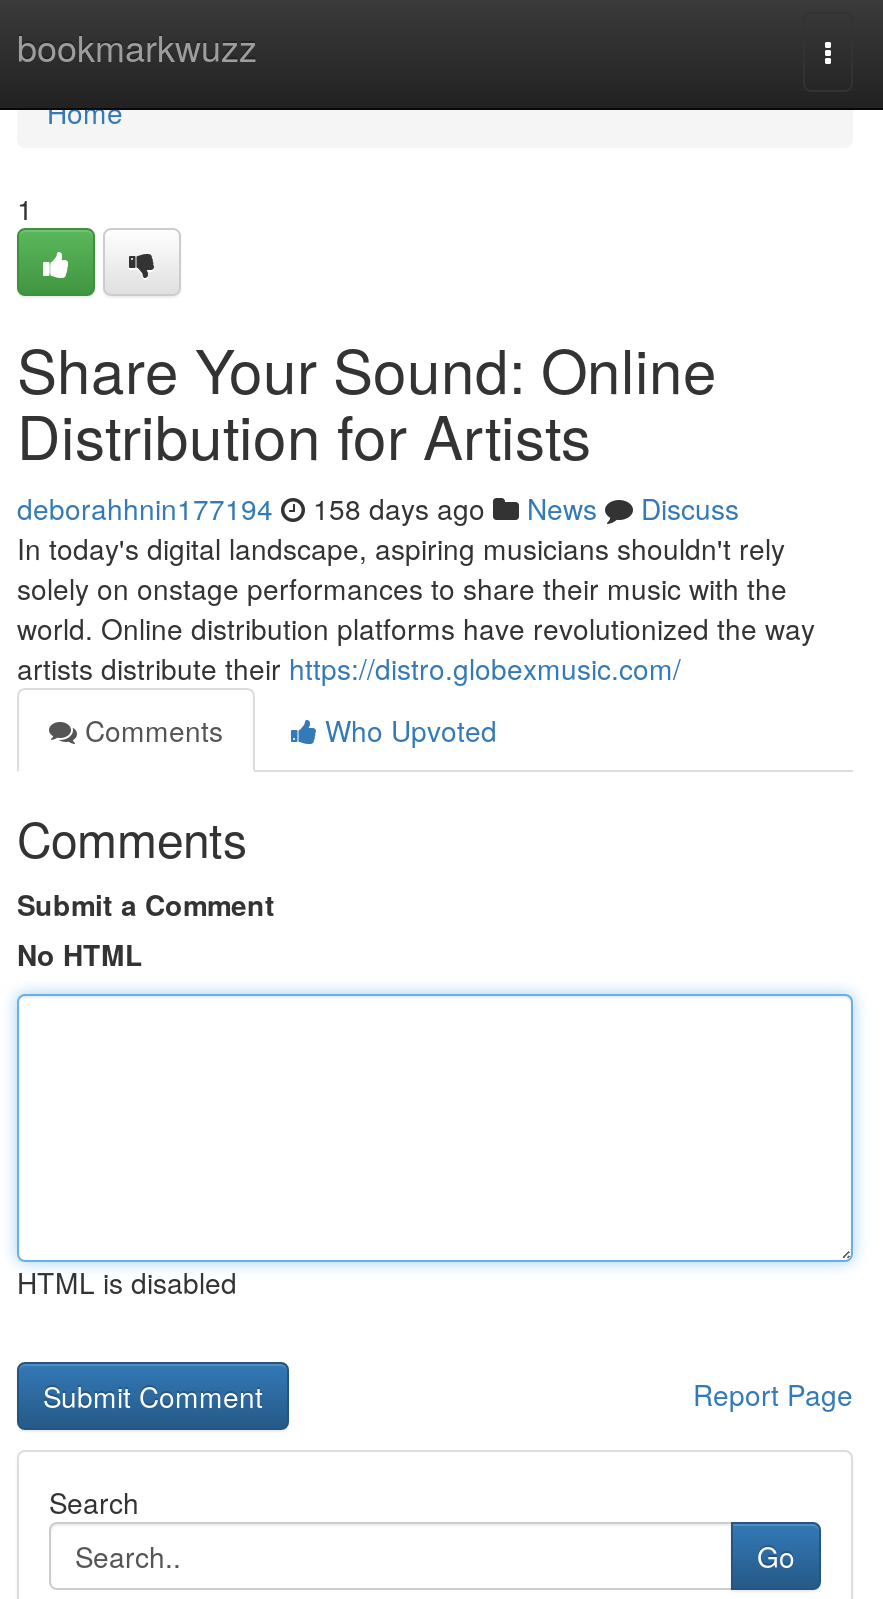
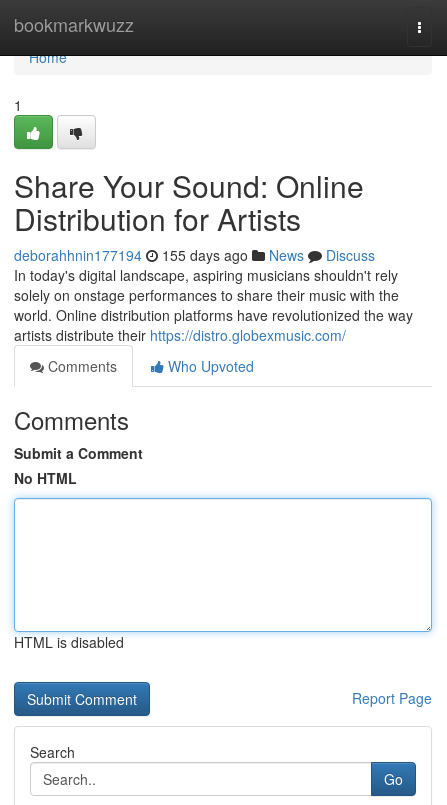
[17,488,739,528] deborahhnin177194 158 days ago News Discuss -> [14,245,375,265] deborahhnin177194 155 days ago News Discuss

